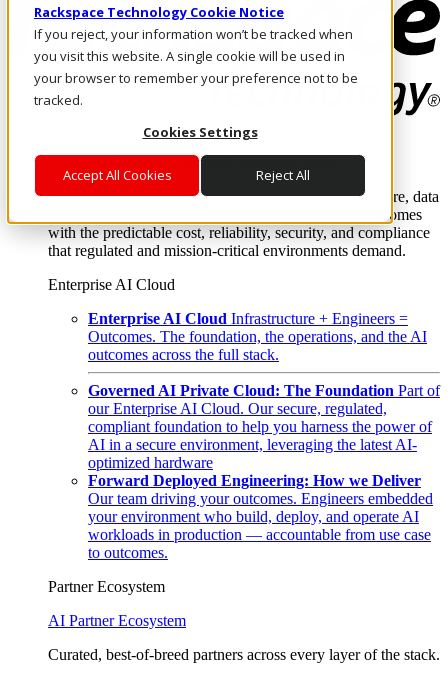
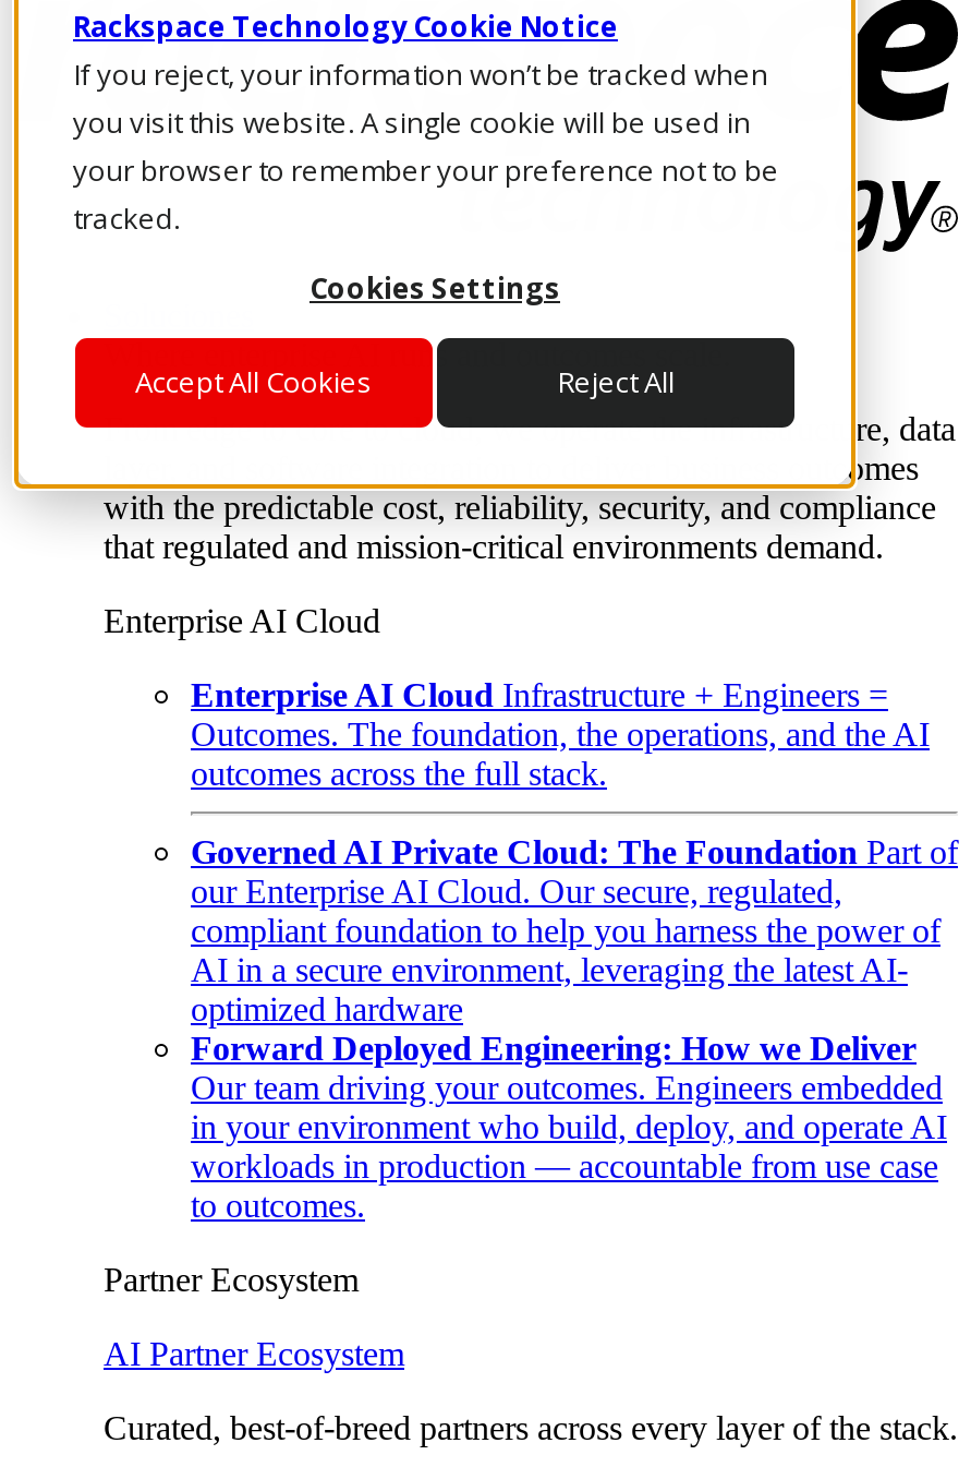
[88,508,419,525] your environment who build, deploy, and operate AI -> [191,1109,947,1146] in your environment who build, deploy, and operate AI

